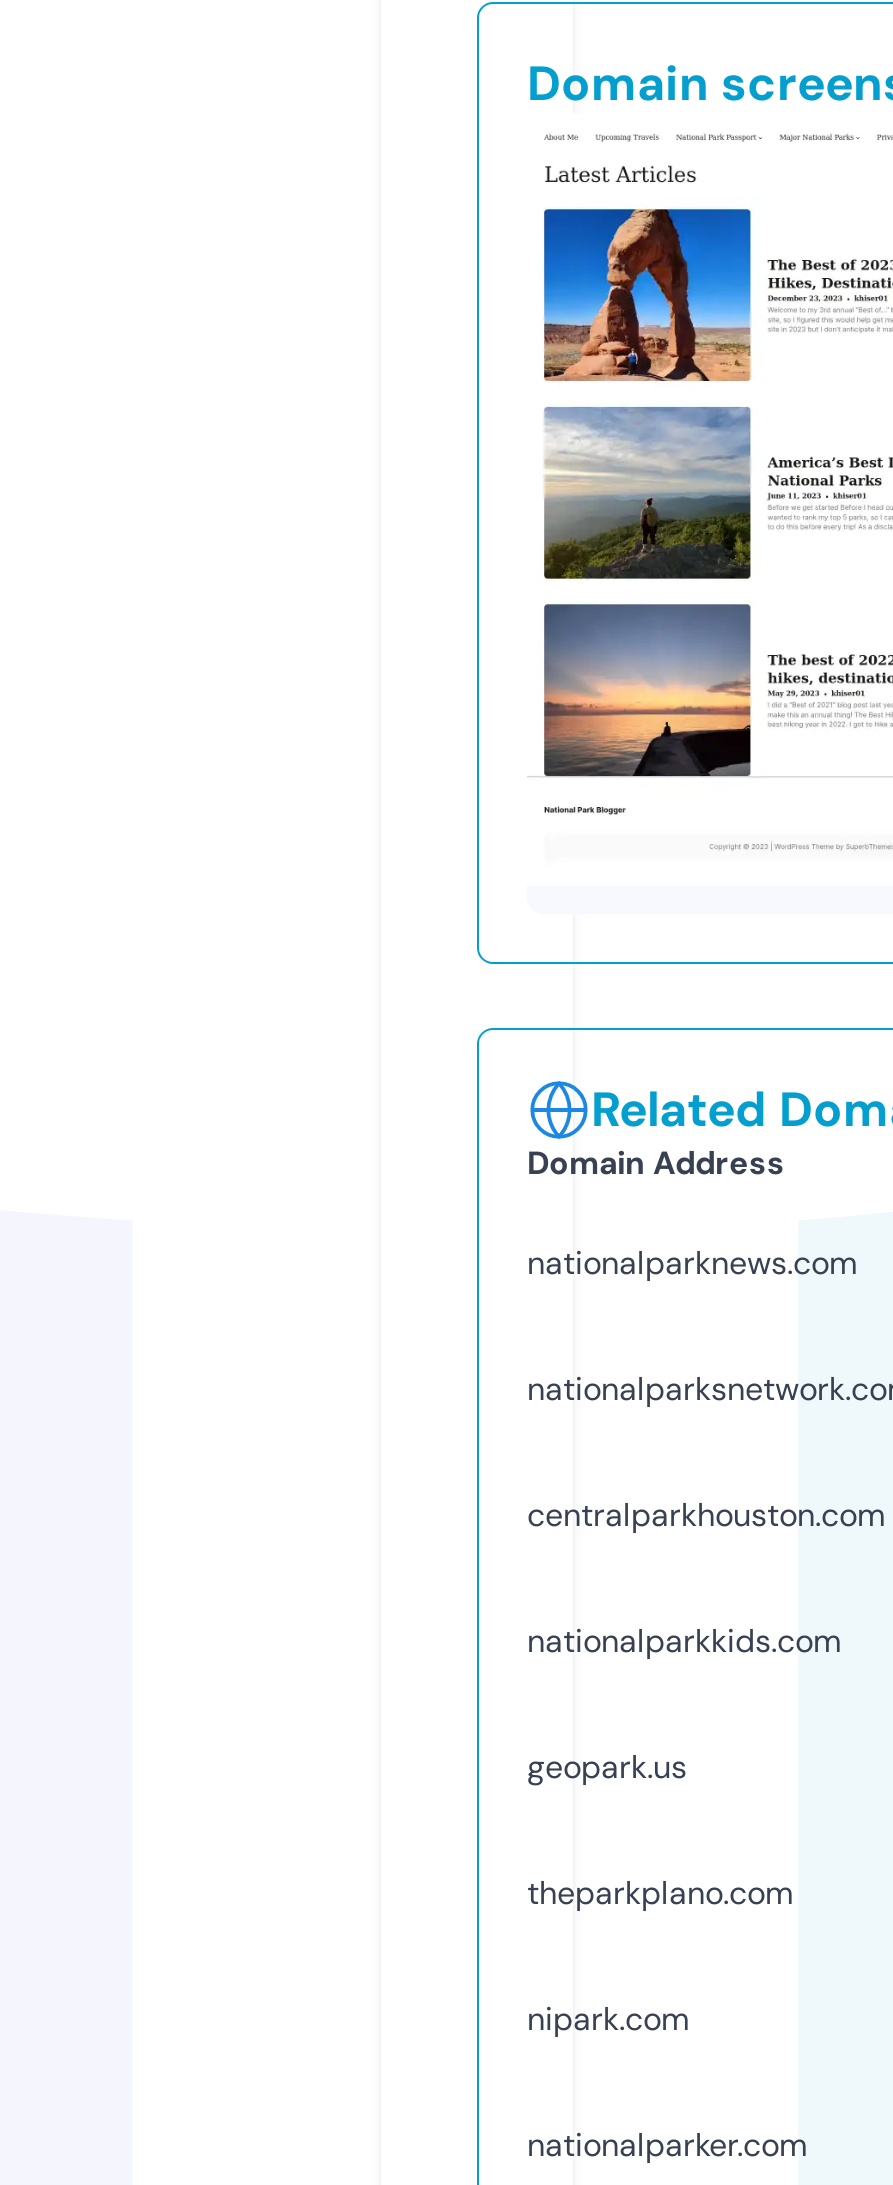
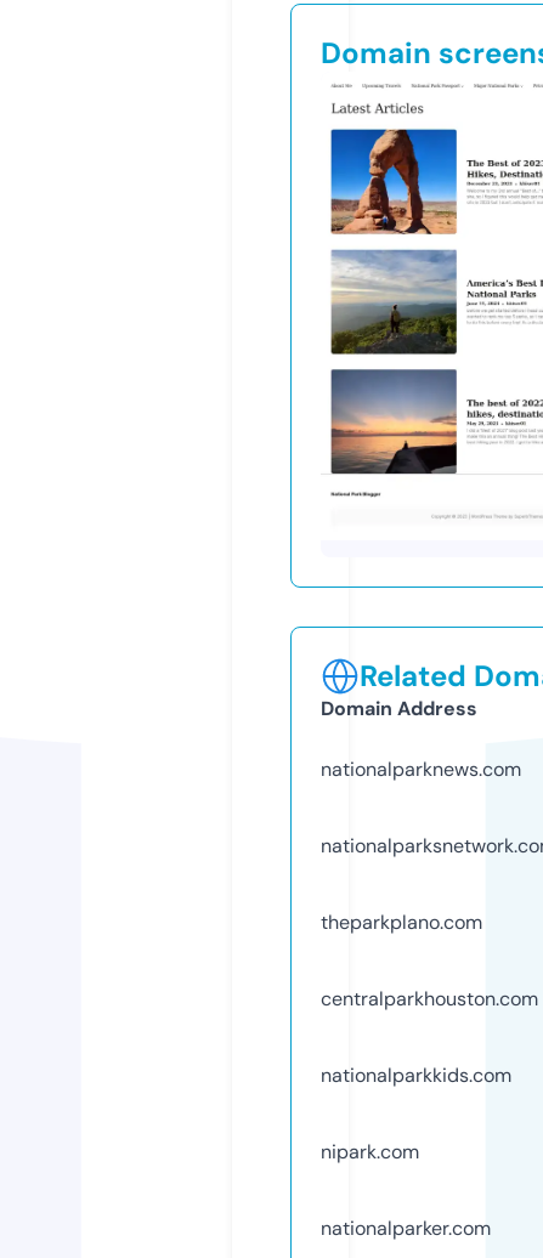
moved [527,1494,885,1662] -> [321,986,538,1088]: centralparkhouston.com | nationalparkkids.com
[527,1746,687,1788] geopark.us -> none
moved [527,1872,793,1914] -> [321,909,482,935]: theparkplano.com

